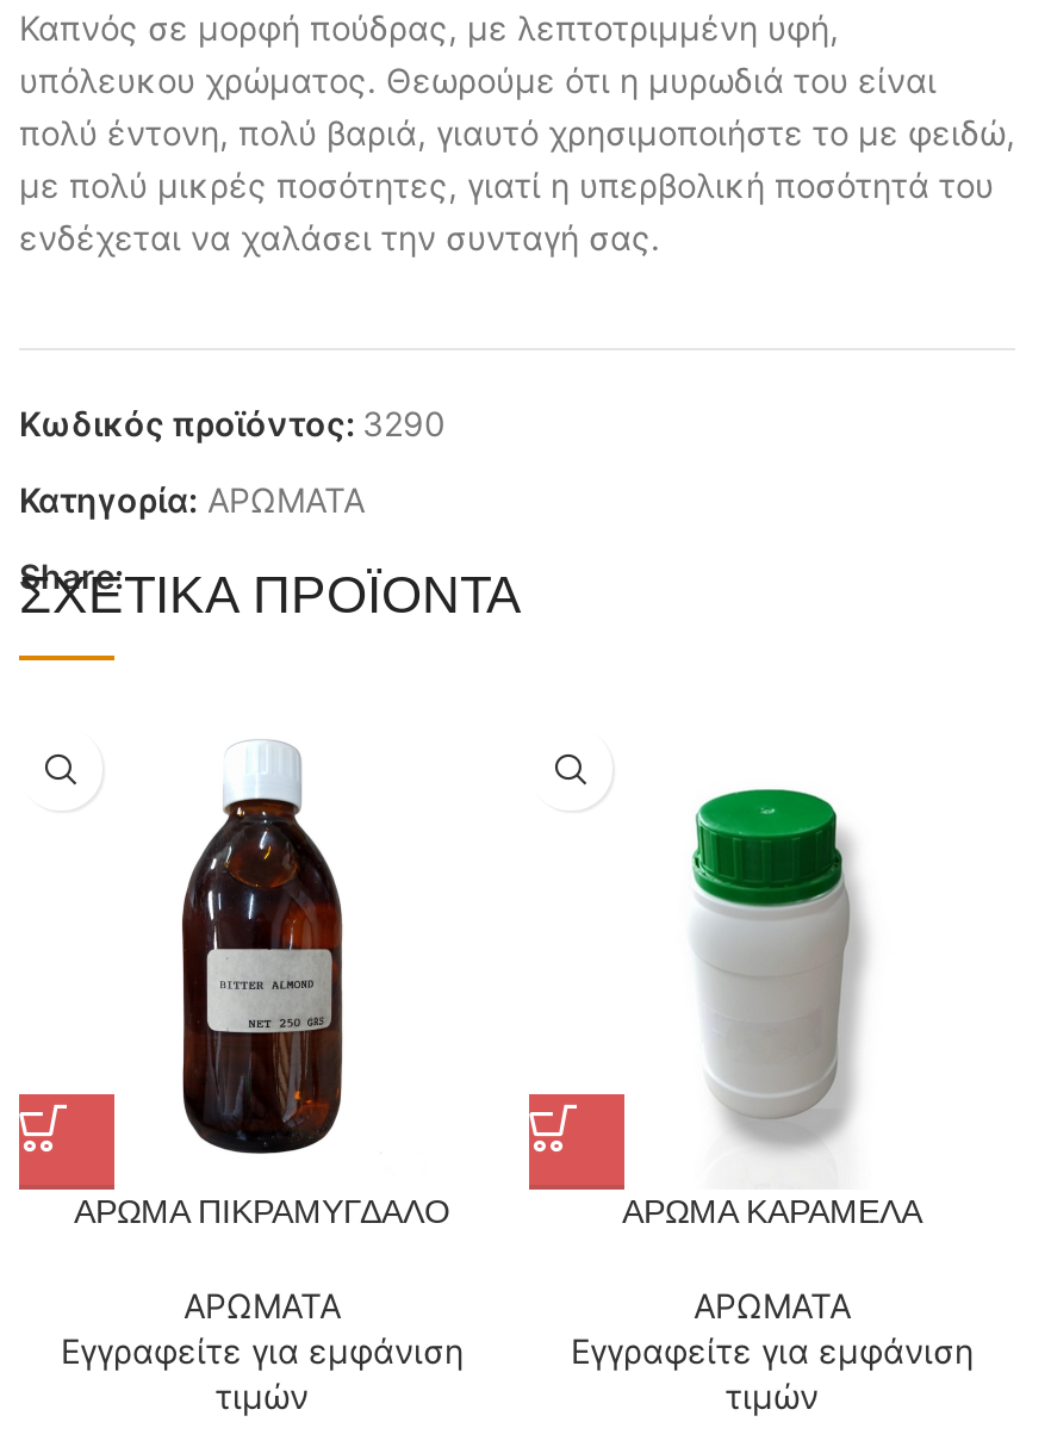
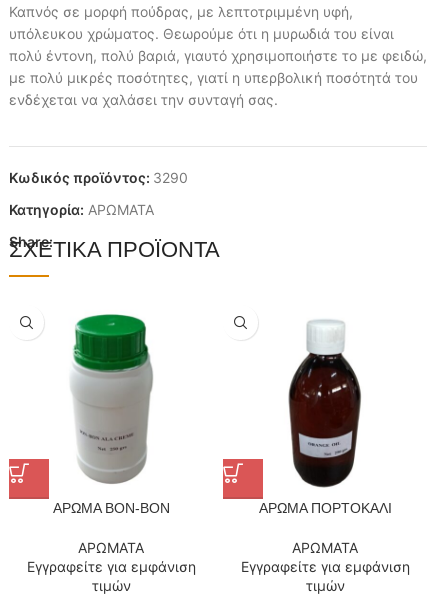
[74,741,450,1230] [image] | ΑΡΩΜΑ ΠΙΚΡΑΜΥΓΔΑΛΟ -> [52,312,169,516] [image] | ΑΡΩΜΑ BON-BON
[622,763,922,1230] [image] | ΑΡΩΜΑ ΚΑΡΑΜΕΛΑ -> [258,319,391,516] [image] | ΑΡΩΜΑ ΠΟΡΤΟΚΑΛΙ

